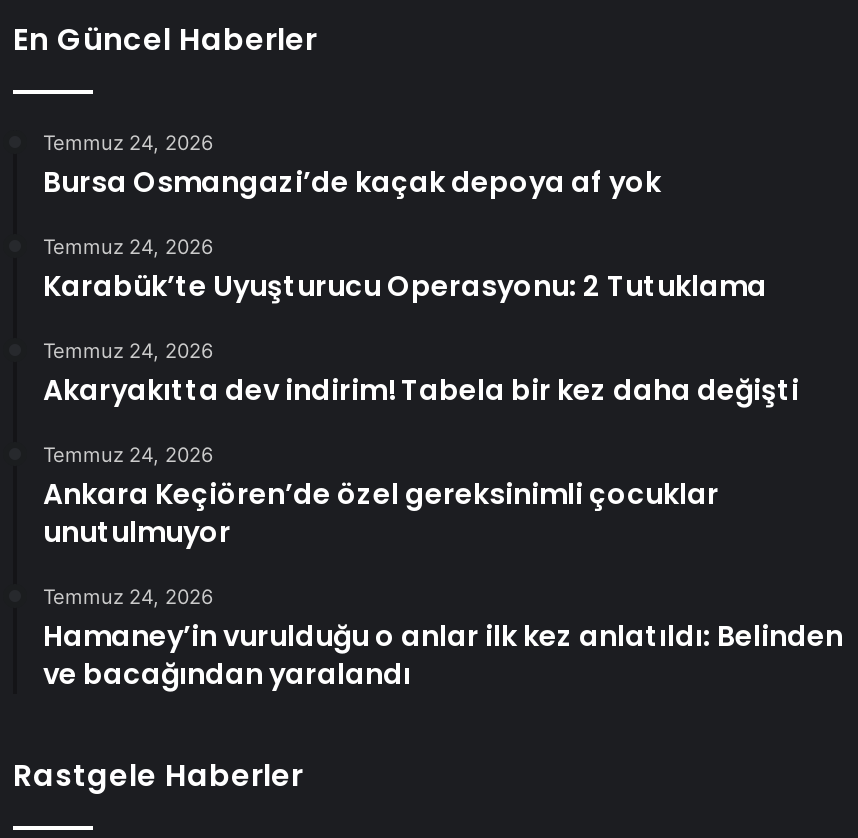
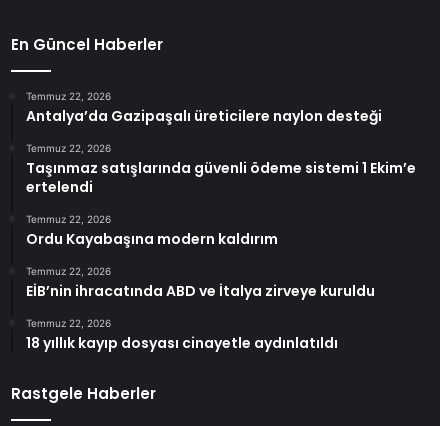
[43,130,661,202] Temmuz 24, 2026 | Bursa Osmangazi’de kaçak depoya af yok -> [26,90,382,126] Temmuz 22, 2026 | Antalya’da Gazipaşalı üreticilere naylon desteği
[43,234,767,306] Temmuz 24, 2026 | Karabük’te Uyuşturucu Operasyonu: 2 Tutuklama -> [26,142,416,197] Temmuz 22, 2026 | Taşınmaz satışlarında güvenli ödeme sistemi 1 Ekim’e | ertelendi
[43,338,799,410] Temmuz 24, 2026 | Akaryakıtta dev indirim! Tabela bir kez daha değişti -> [26,213,278,249] Temmuz 22, 2026 | Ordu Kayabaşına modern kaldırım
[43,442,719,552] Temmuz 24, 2026 | Ankara Keçiören’de özel gereksinimli çocuklar | unutulmuyor -> [26,265,375,301] Temmuz 22, 2026 | EİB’nin ihracatında ABD ve İtalya zirveye kuruldu
[43,584,843,694] Temmuz 24, 2026 | Hamaney’in vurulduğu o anlar ilk kez anlatıldı: Belinden | ve bacağından yaralandı -> [26,317,338,353] Temmuz 22, 2026 | 18 yıllık kayıp dosyası cinayetle aydınlatıldı

